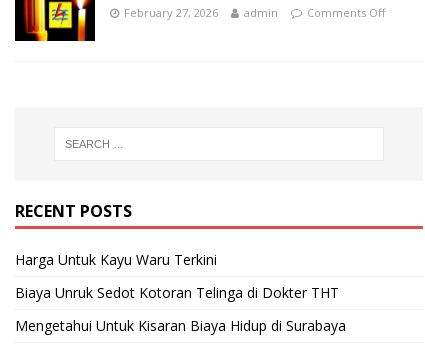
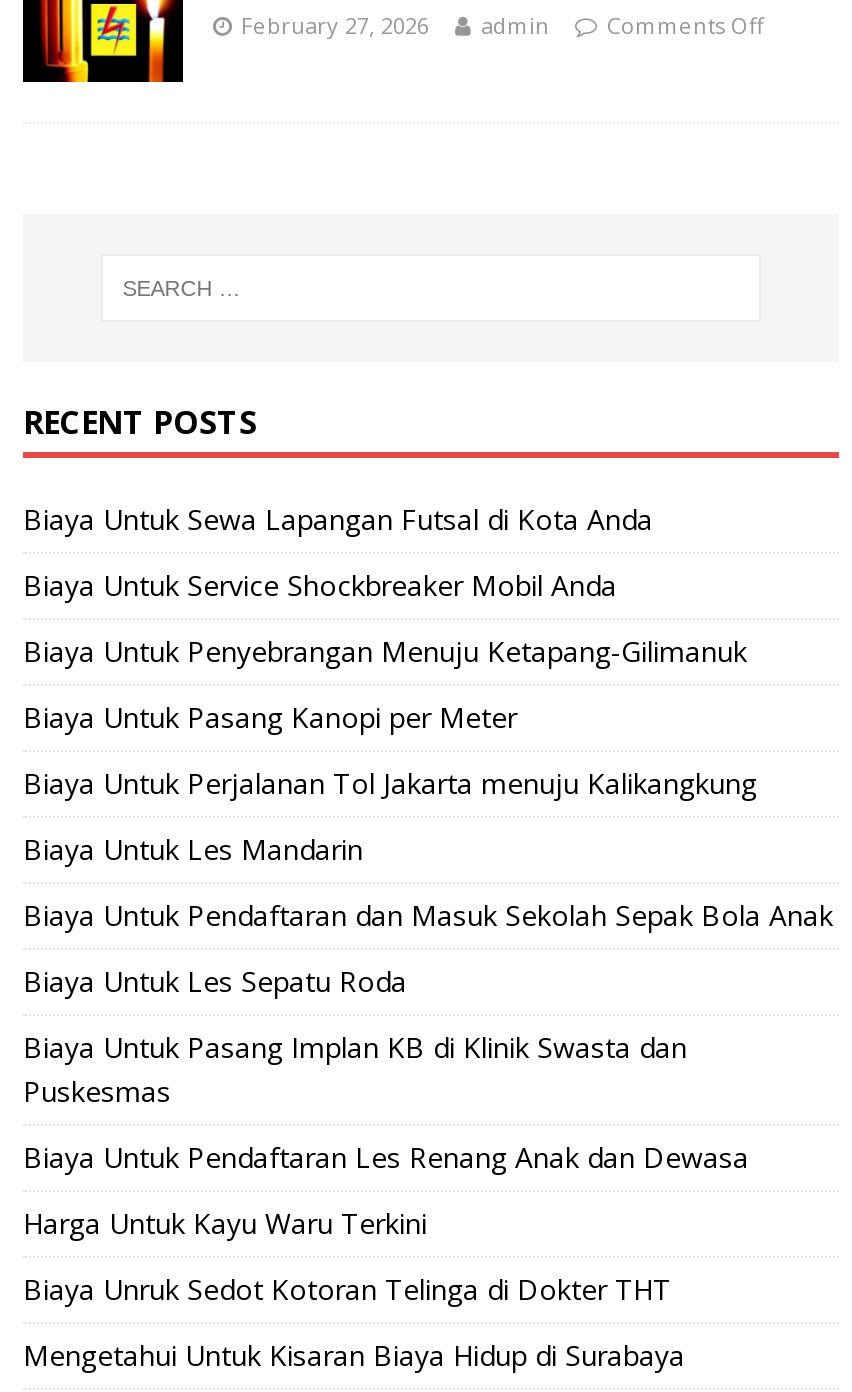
none -> [23,501,833,1177] Biaya Untuk Sewa Lapangan Futsal di Kota Anda | Biaya Untuk Service Shockbreaker Mobil Anda | Biaya Untuk Penyebrangan Menuju Ketapang-Gilimanuk | Biaya Untuk Pasang Kanopi per Meter | Biaya Untuk Perjalanan Tol Jakarta menuju Kalikangkung | Biaya Untuk Les Mandarin | Biaya Untuk Pendaftaran dan Masuk Sekolah Sepak Bola Anak | Biaya Untuk Les Sepatu Roda | Biaya Untuk Pasang Implan KB di Klinik Swasta dan | Puskesmas | Biaya Untuk Pendaftaran Les Renang Anak dan Dewasa

